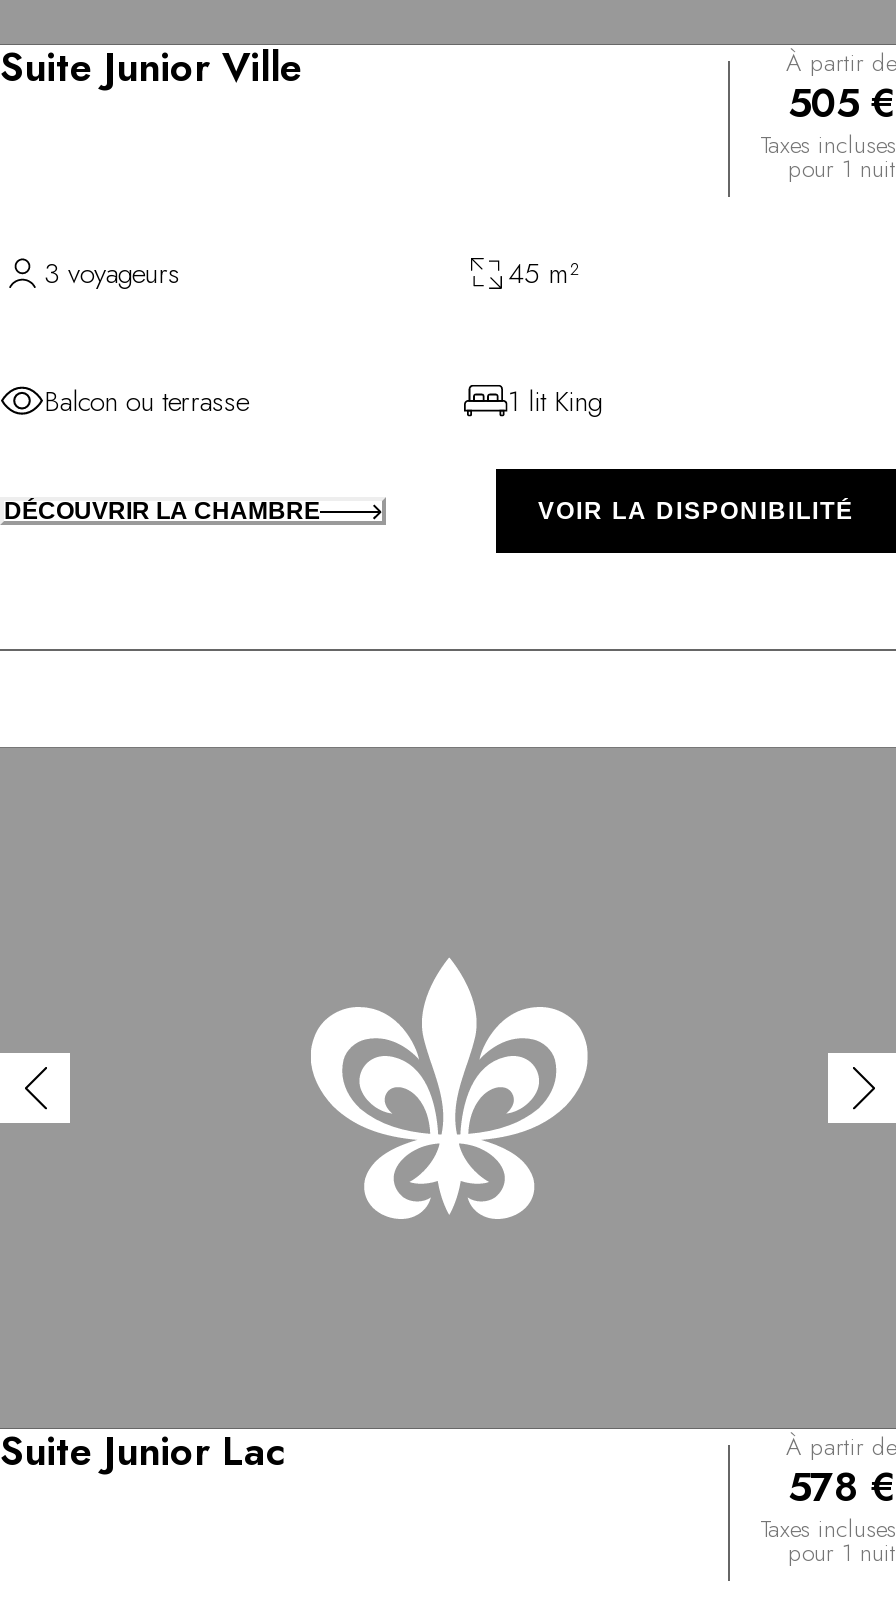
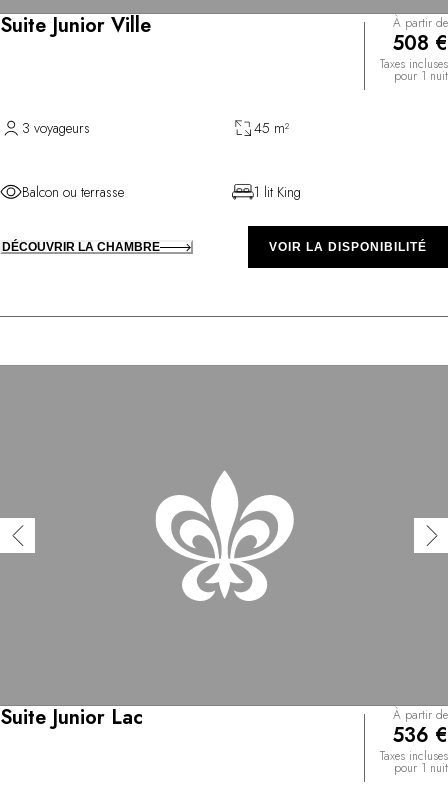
[788,76,896,134] 505 € -> [393,29,448,58] 508 €
[788,1460,896,1518] 578 € -> [393,721,448,750] 536 €

